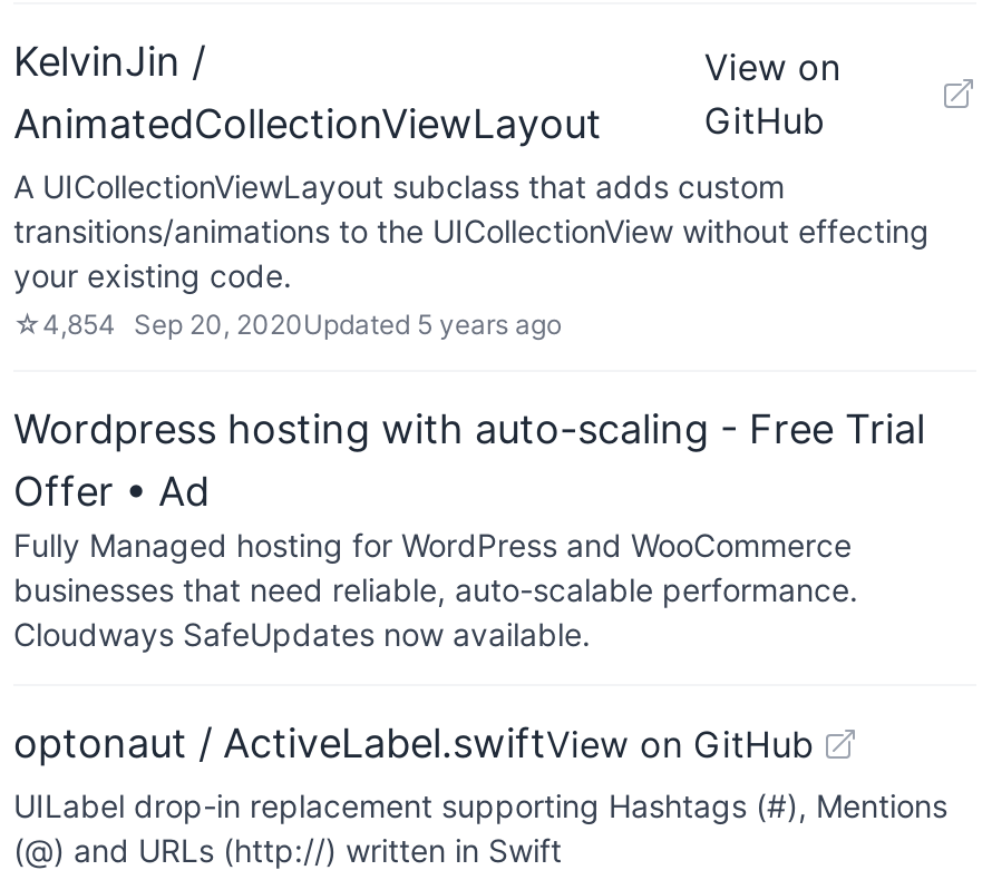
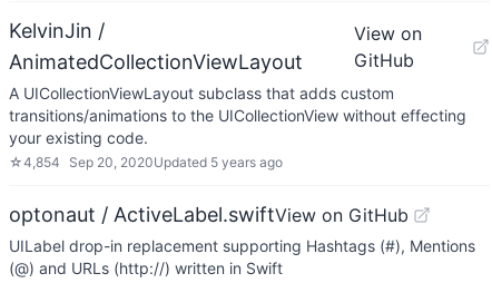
[13,405,925,653] Wordpress hosting with auto-scaling - Free Trial | Offer • Ad | Fully Managed hosting for WordPress and WooCommerce | businesses that need reliable, auto-scalable performance. | Cloudways SafeUpdates now available. -> none

